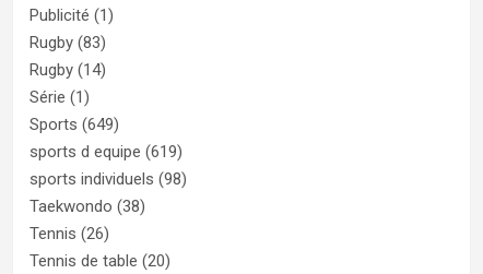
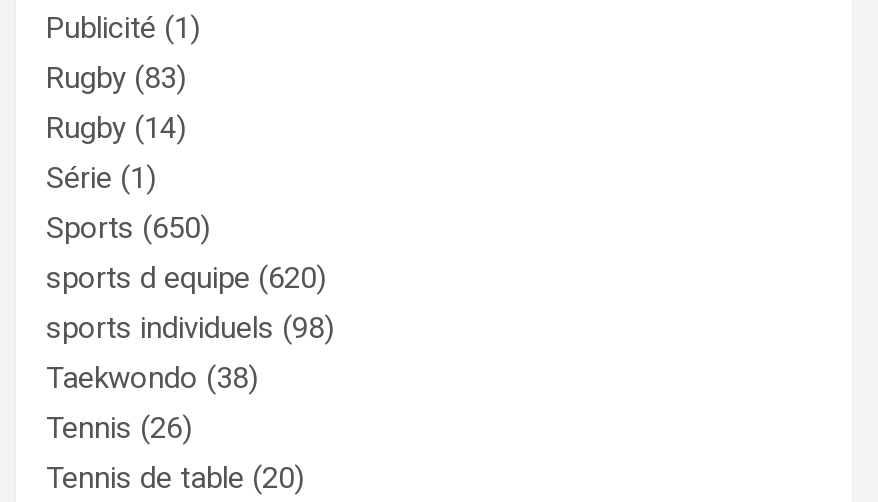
[30,114,119,134] Sports (649) -> [46,209,210,245] Sports (650)
[30,142,182,161] sports d equipe (619) -> [46,259,326,295] sports d equipe (620)

